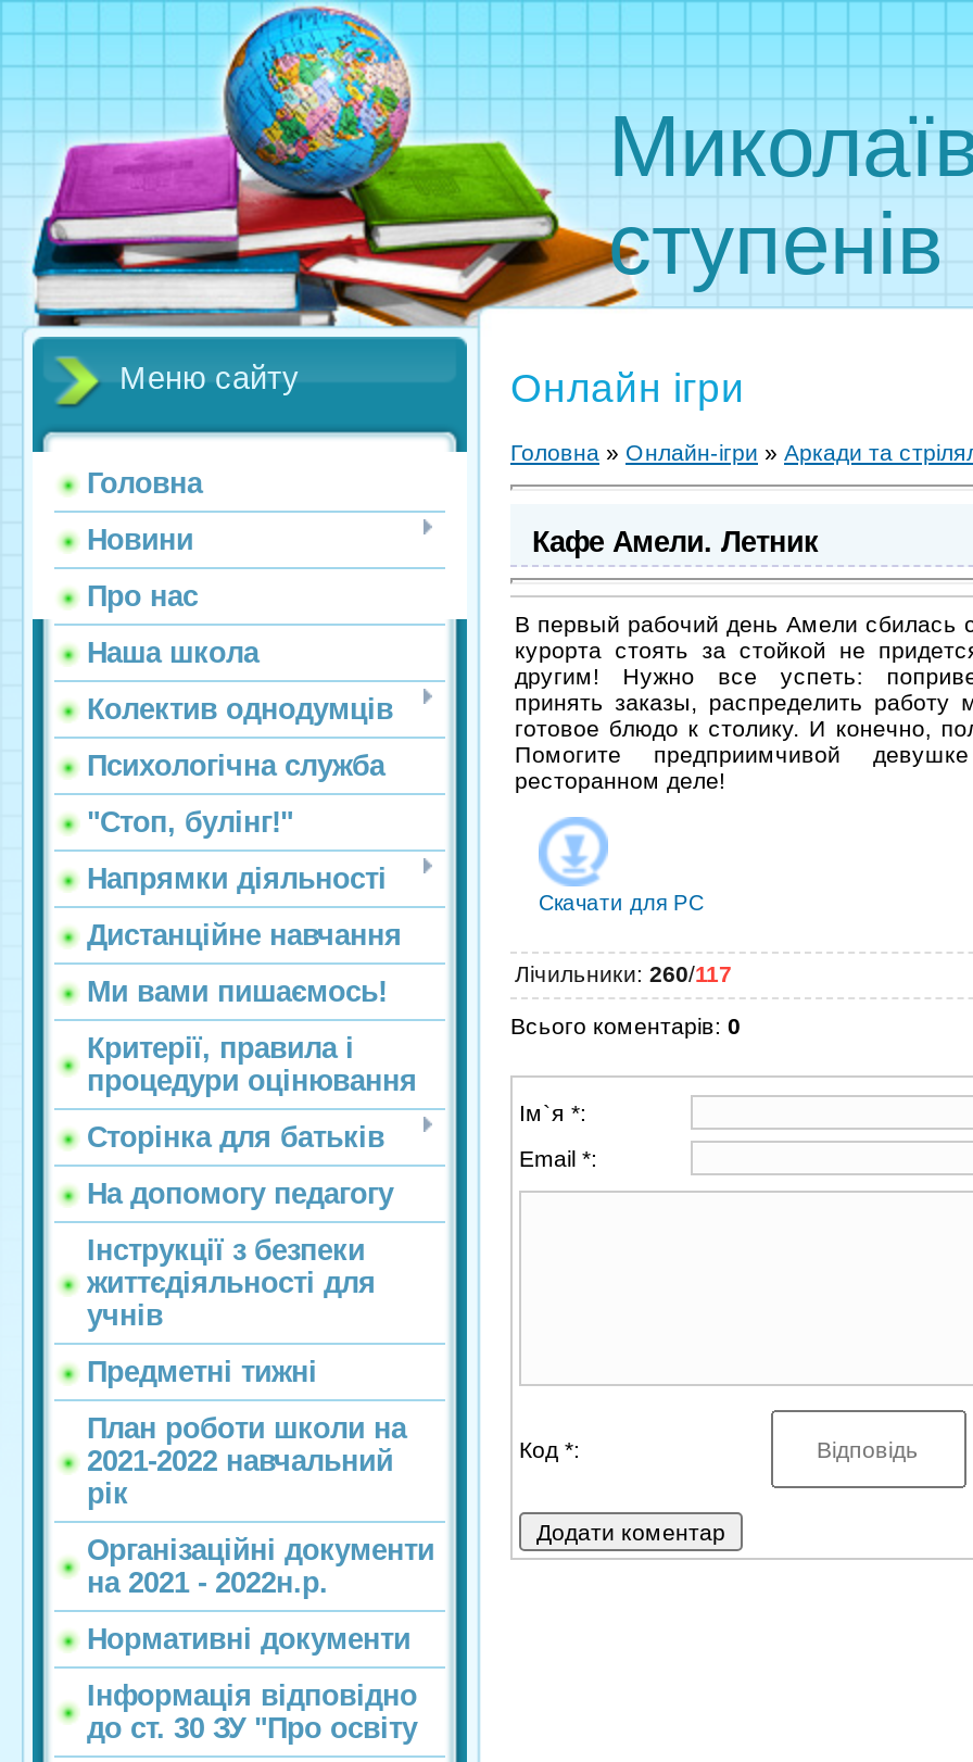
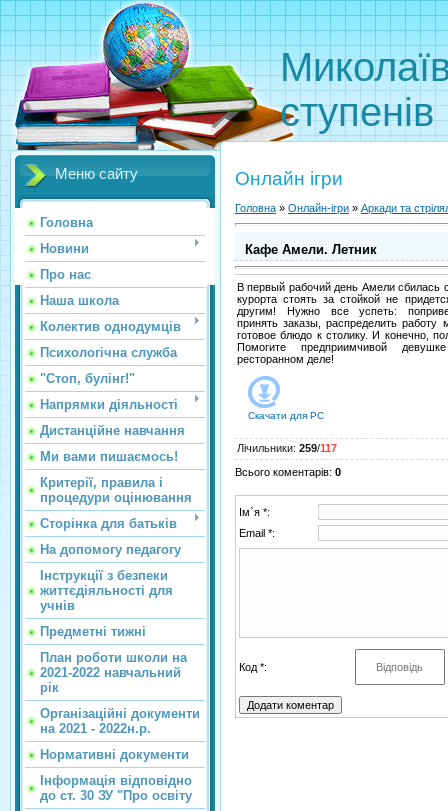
[515,961,732,987] Лічильники: 260/117 -> [237,442,337,454] Лічильники: 259/117

